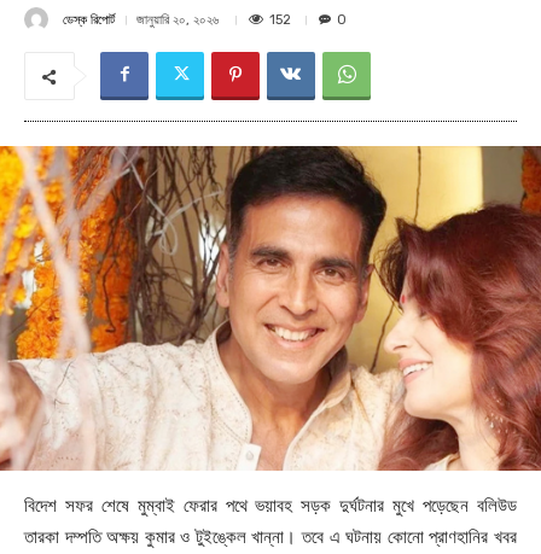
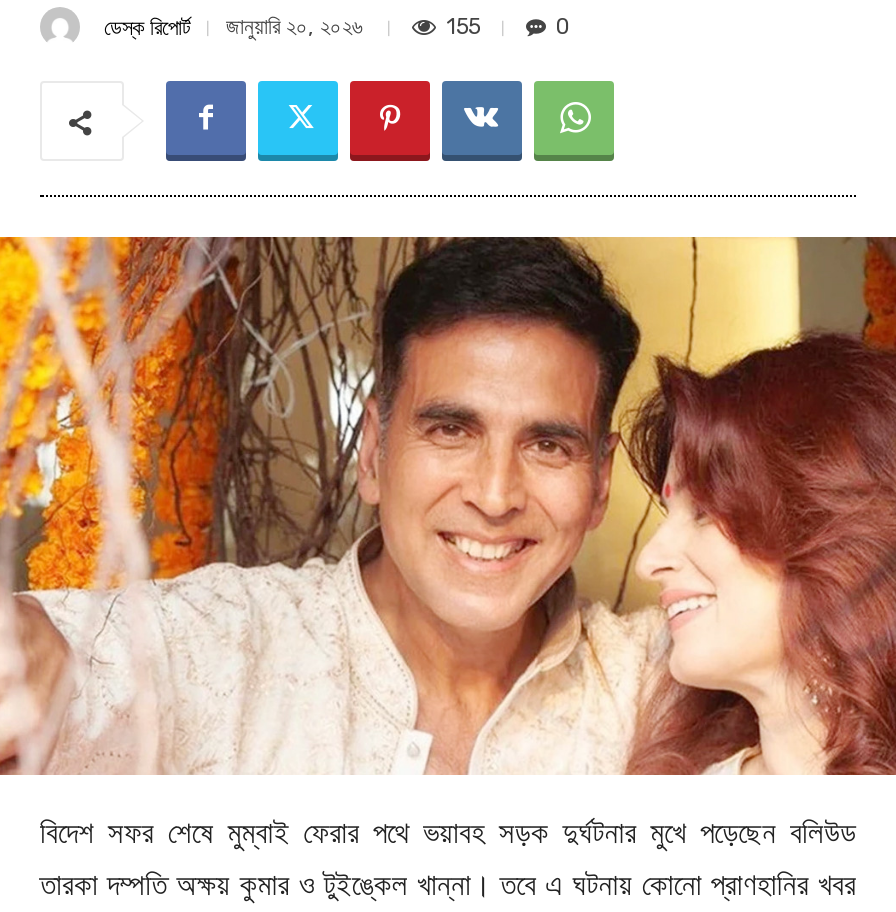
[269,12,291,28] 152 -> [446,15,480,41] 155

